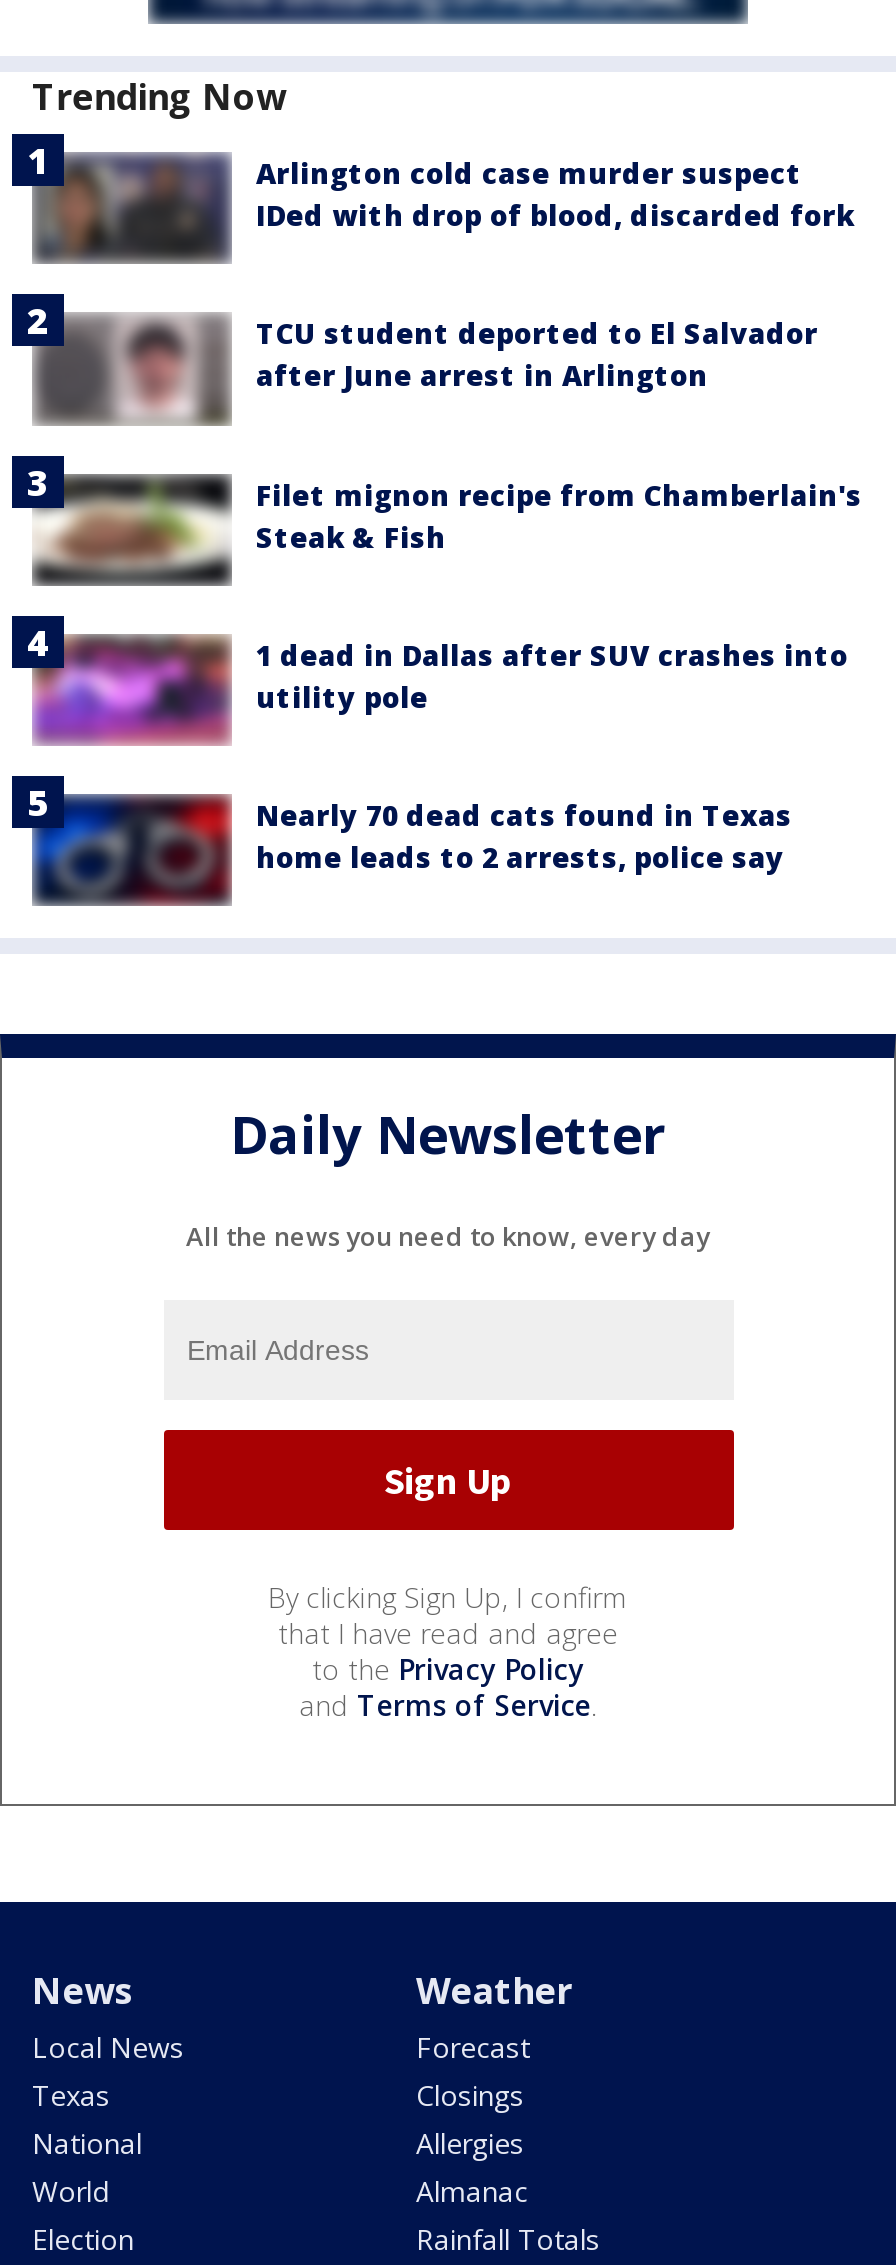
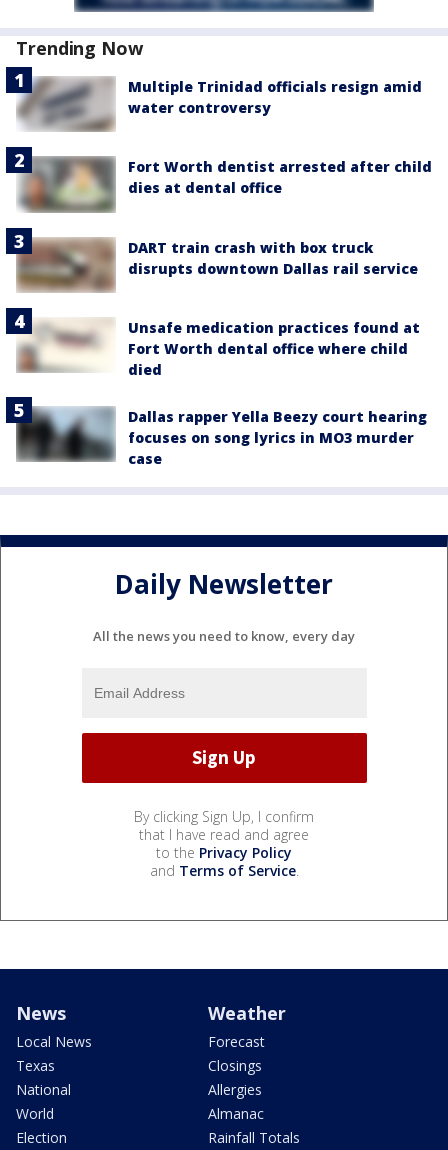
[32,152,854,264] [image] | Arlington cold case murder suspect | IDed with drop of blood, discarded fork -> [17,77,422,131] [image] | Multiple Trinidad officials resign amid | water controversy
[32,315,818,426] [image] | TCU student deported to El Salvador | after June arrest in Arlington -> [17,154,432,212] [image] | Fort Worth dentist arrested after child | dies at dental office
[32,474,862,586] [image] | Filet mignon recipe from Chamberlain's | Steak & Fish -> [16,238,418,292] [image] | DART train crash with box truck | disrupts downtown Dallas rail service
[32,632,848,746] [image] | 1 dead in Dallas after SUV crashes into | utility pole -> [17,318,420,379] [image] | Unsafe medication practices found at | Fort Worth dental office where child | died
[12,774,792,908] [image] | Nearly 70 dead cats found in Texas | home leads to 2 arrests, police say -> [6,388,427,468] [image] | Dallas rapper Yella Beezy court hearing | focuses on song lyrics in MO3 murder | case

